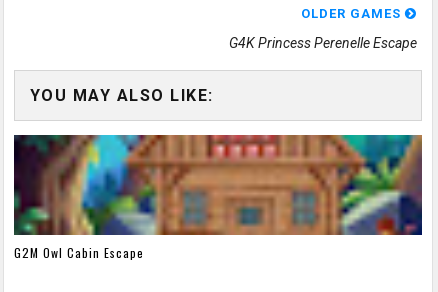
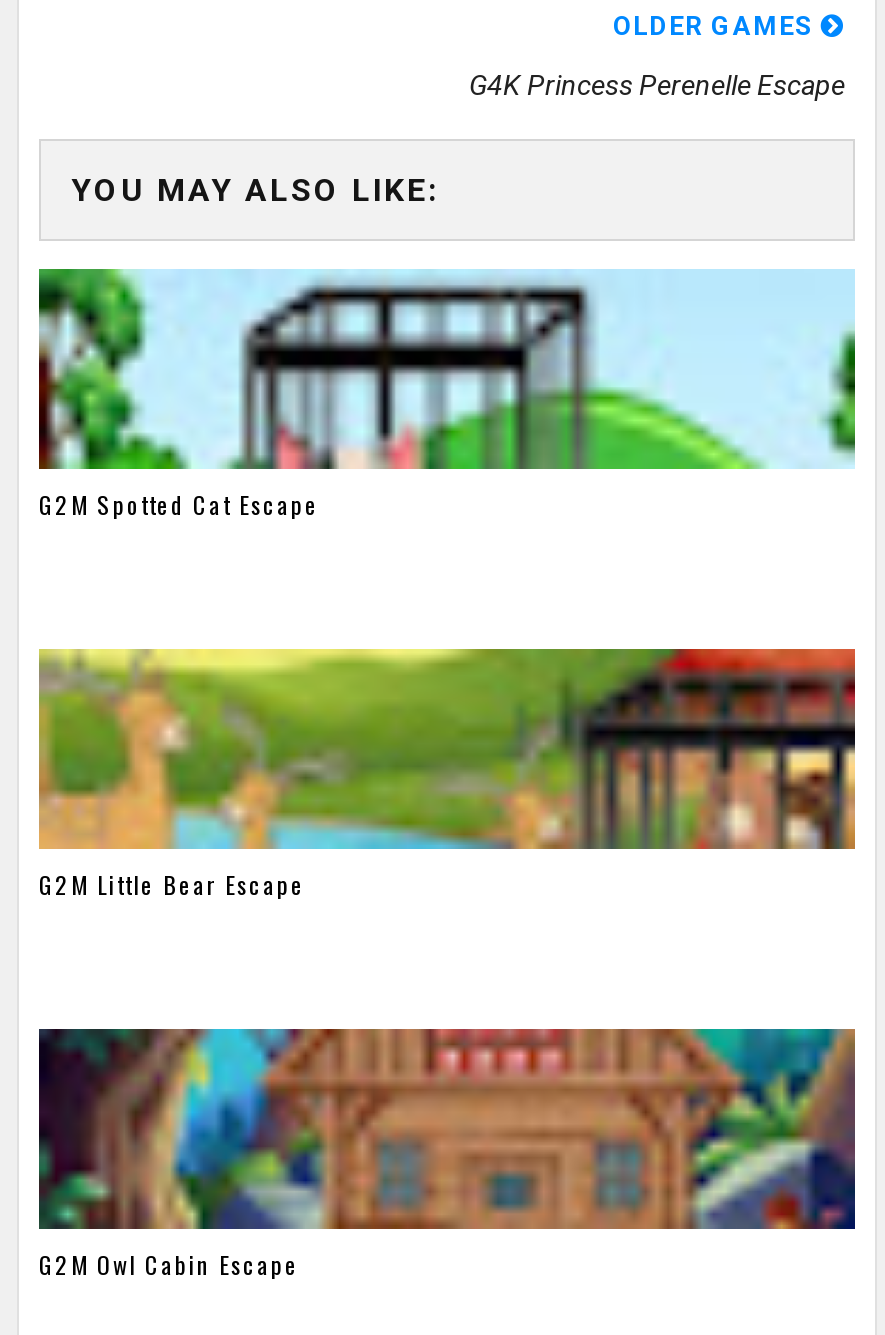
none -> [37,267,857,520] [image] | G2M Spotted Cat Escape
none -> [37,647,857,900] [image] | G2M Little Bear Escape

